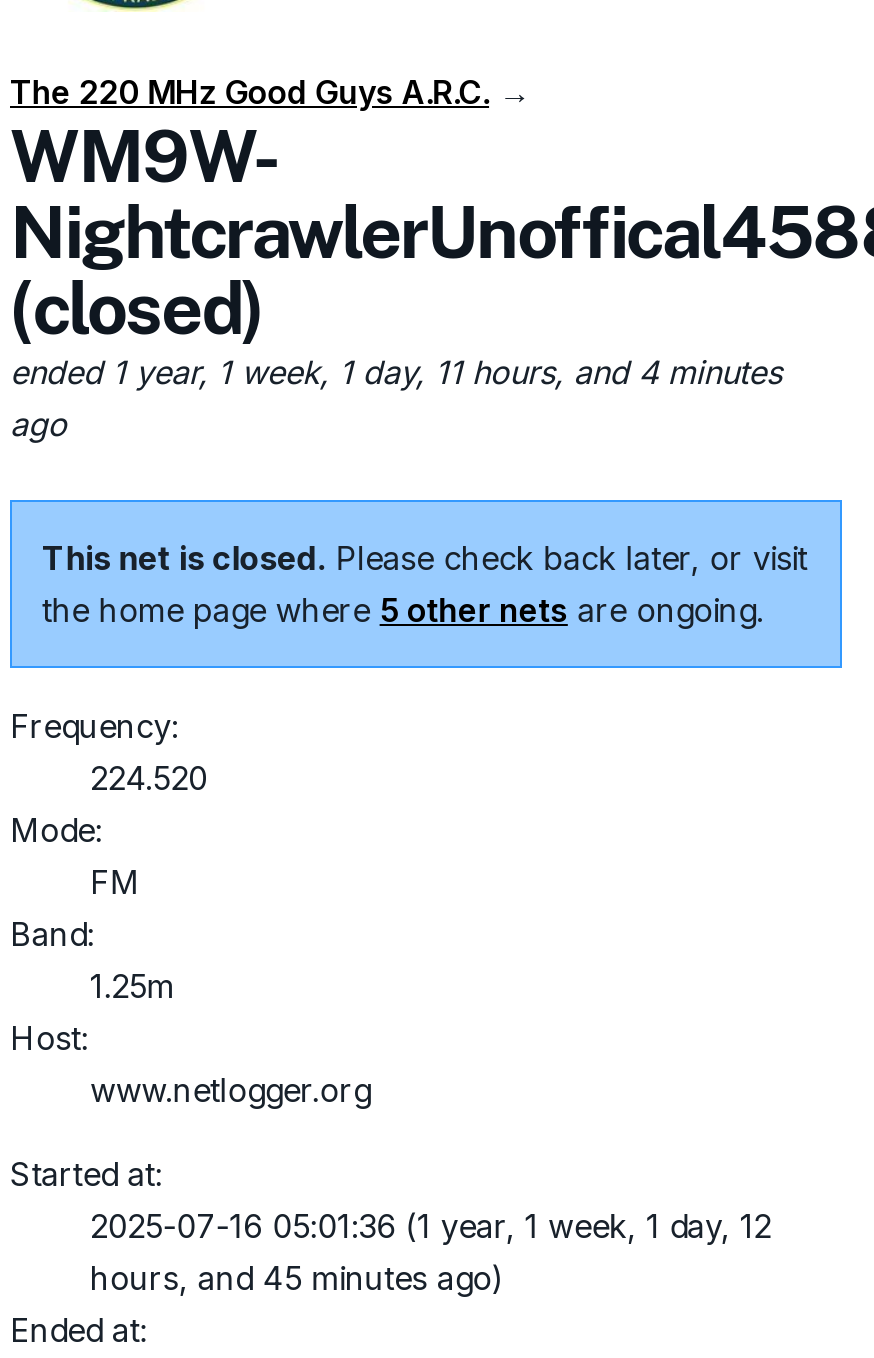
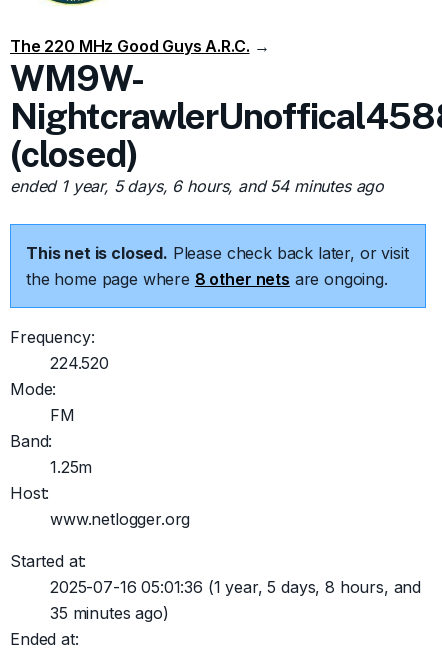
[10,352,781,444] ended 1 year, 1 week, 1 day, 11 hours, and 4 minutes | ago -> [10,176,384,196] ended 1 year, 5 days, 6 hours, and 54 minutes ago
[42,590,764,630] the home page where 5 other nets are ongoing. -> [26,269,388,289] the home page where 8 other nets are ongoing.
[90,1206,771,1298] 2025-07-16 05:01:36 (1 year, 1 week, 1 day, 12 | hours, and 45 minutes ago) -> [50,577,421,623] 2025-07-16 05:01:36 (1 year, 5 days, 8 hours, and | 35 minutes ago)

